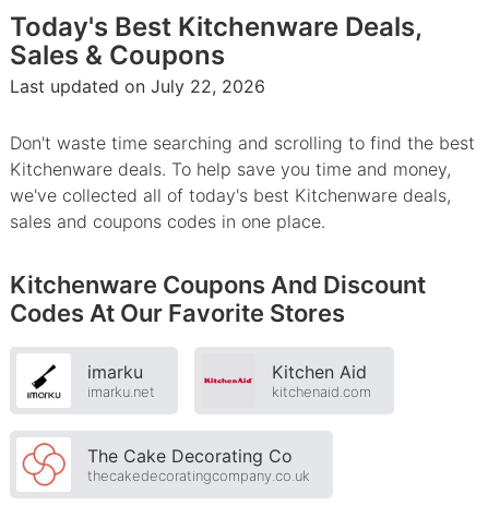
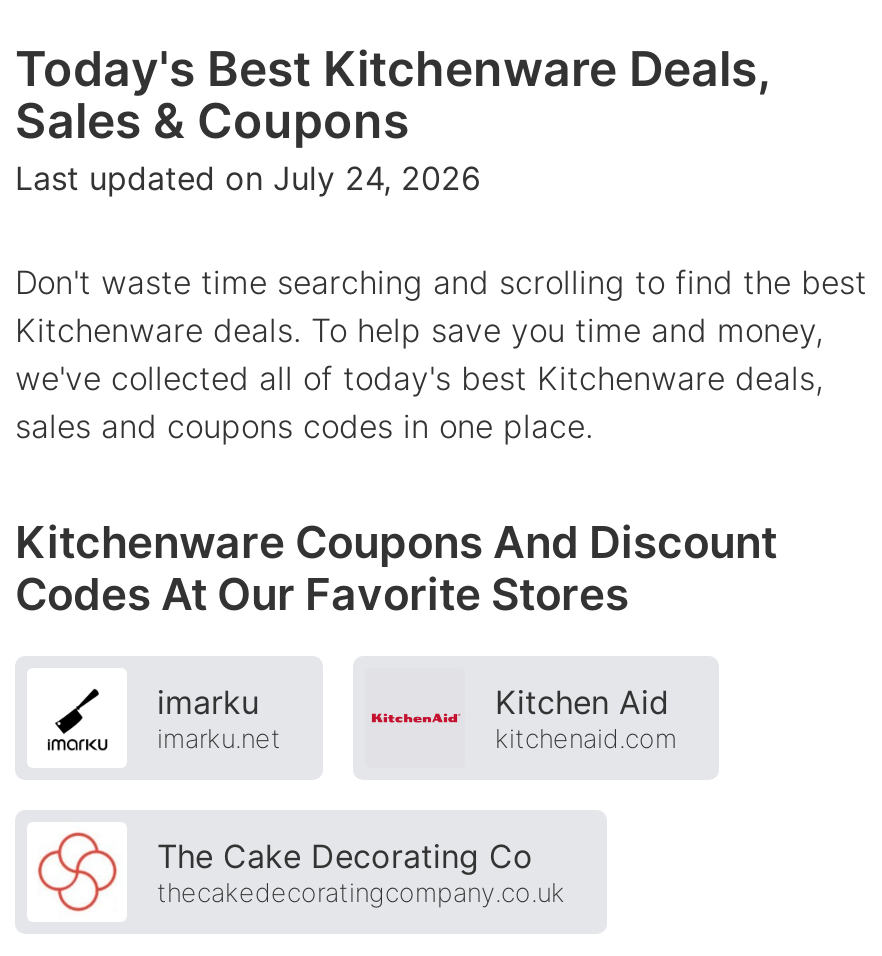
[10,75,265,97] Last updated on July 22, 2026 -> [15,158,481,198] Last updated on July 24, 2026

